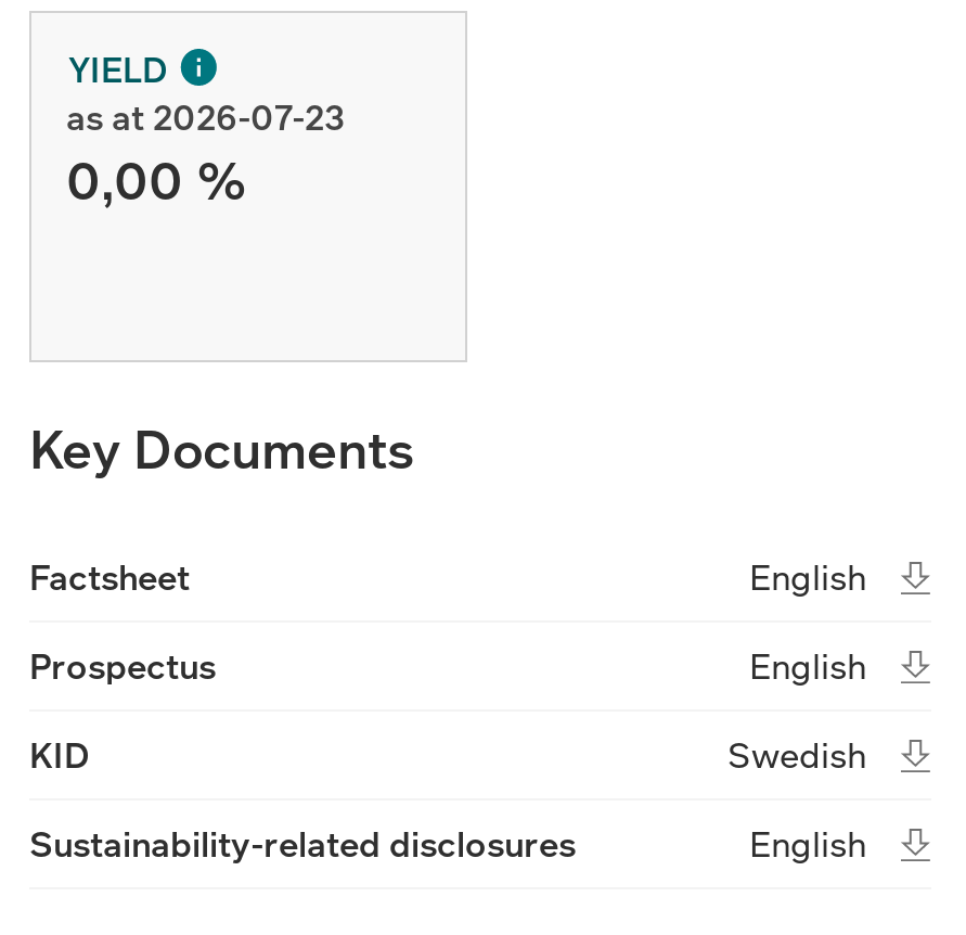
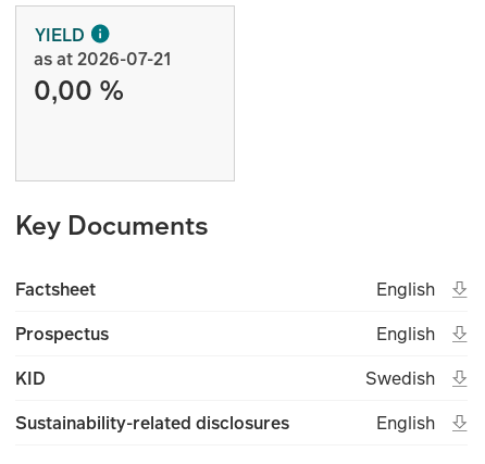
[66,93,344,141] as at 2026-07-23 -> [34,47,172,71] as at 2026-07-21

